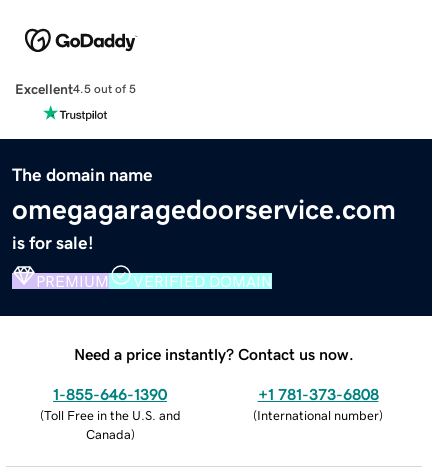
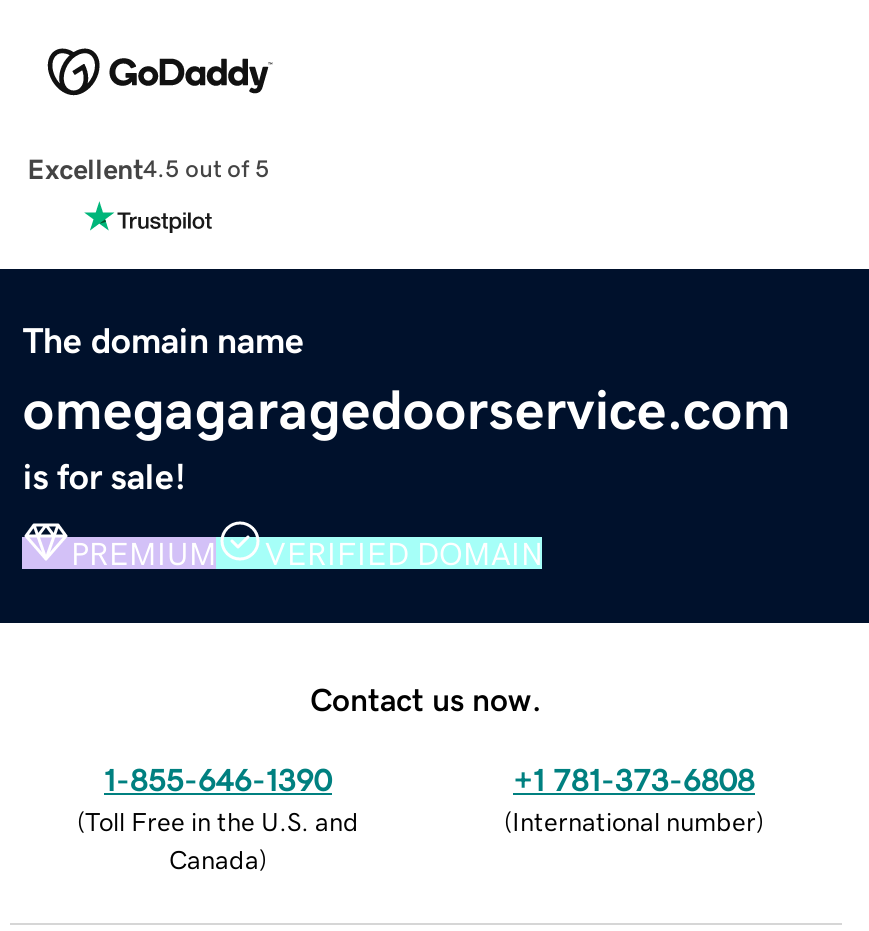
[74,346,354,362] Need a price instantly? Contact us now. -> [310,682,542,714] Contact us now.

